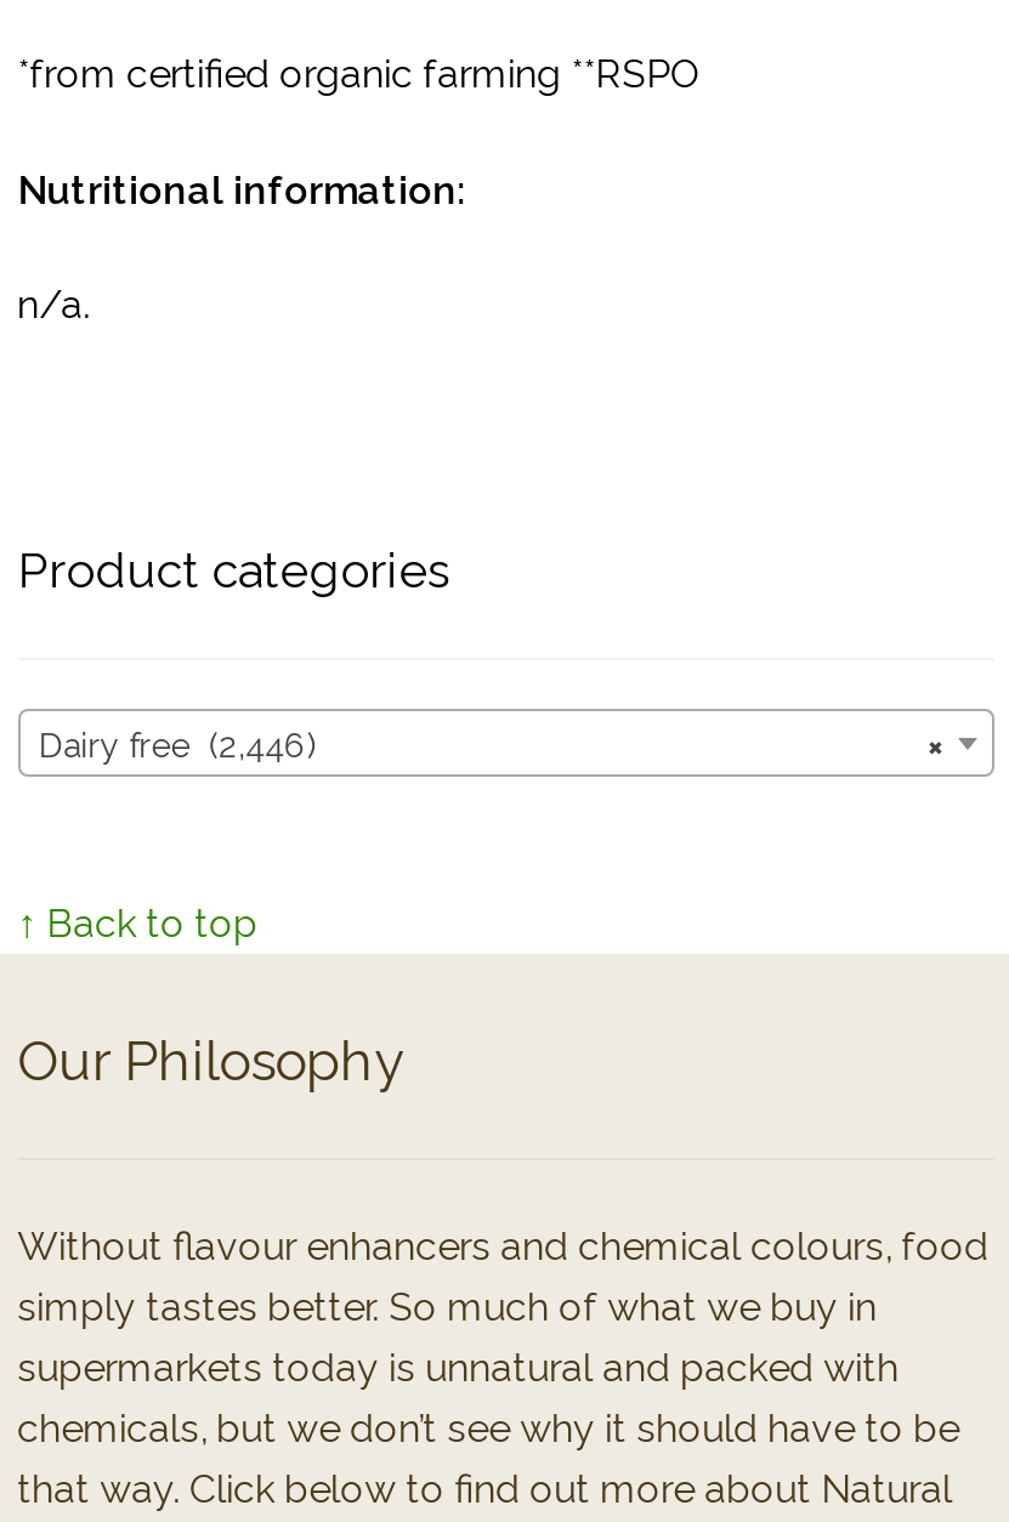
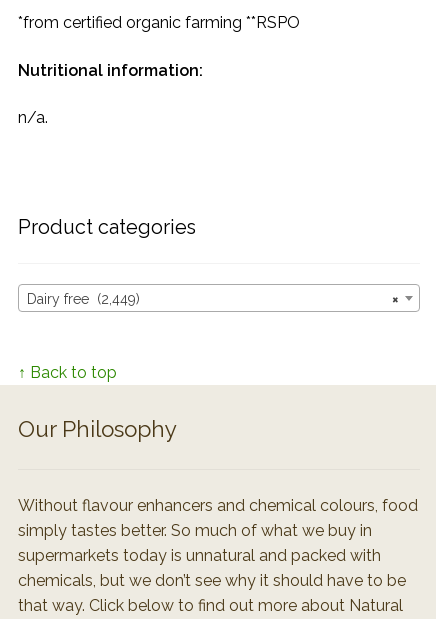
[39,725,316,764] Dairy free (2,446) -> [27,291,140,307] Dairy free (2,449)

